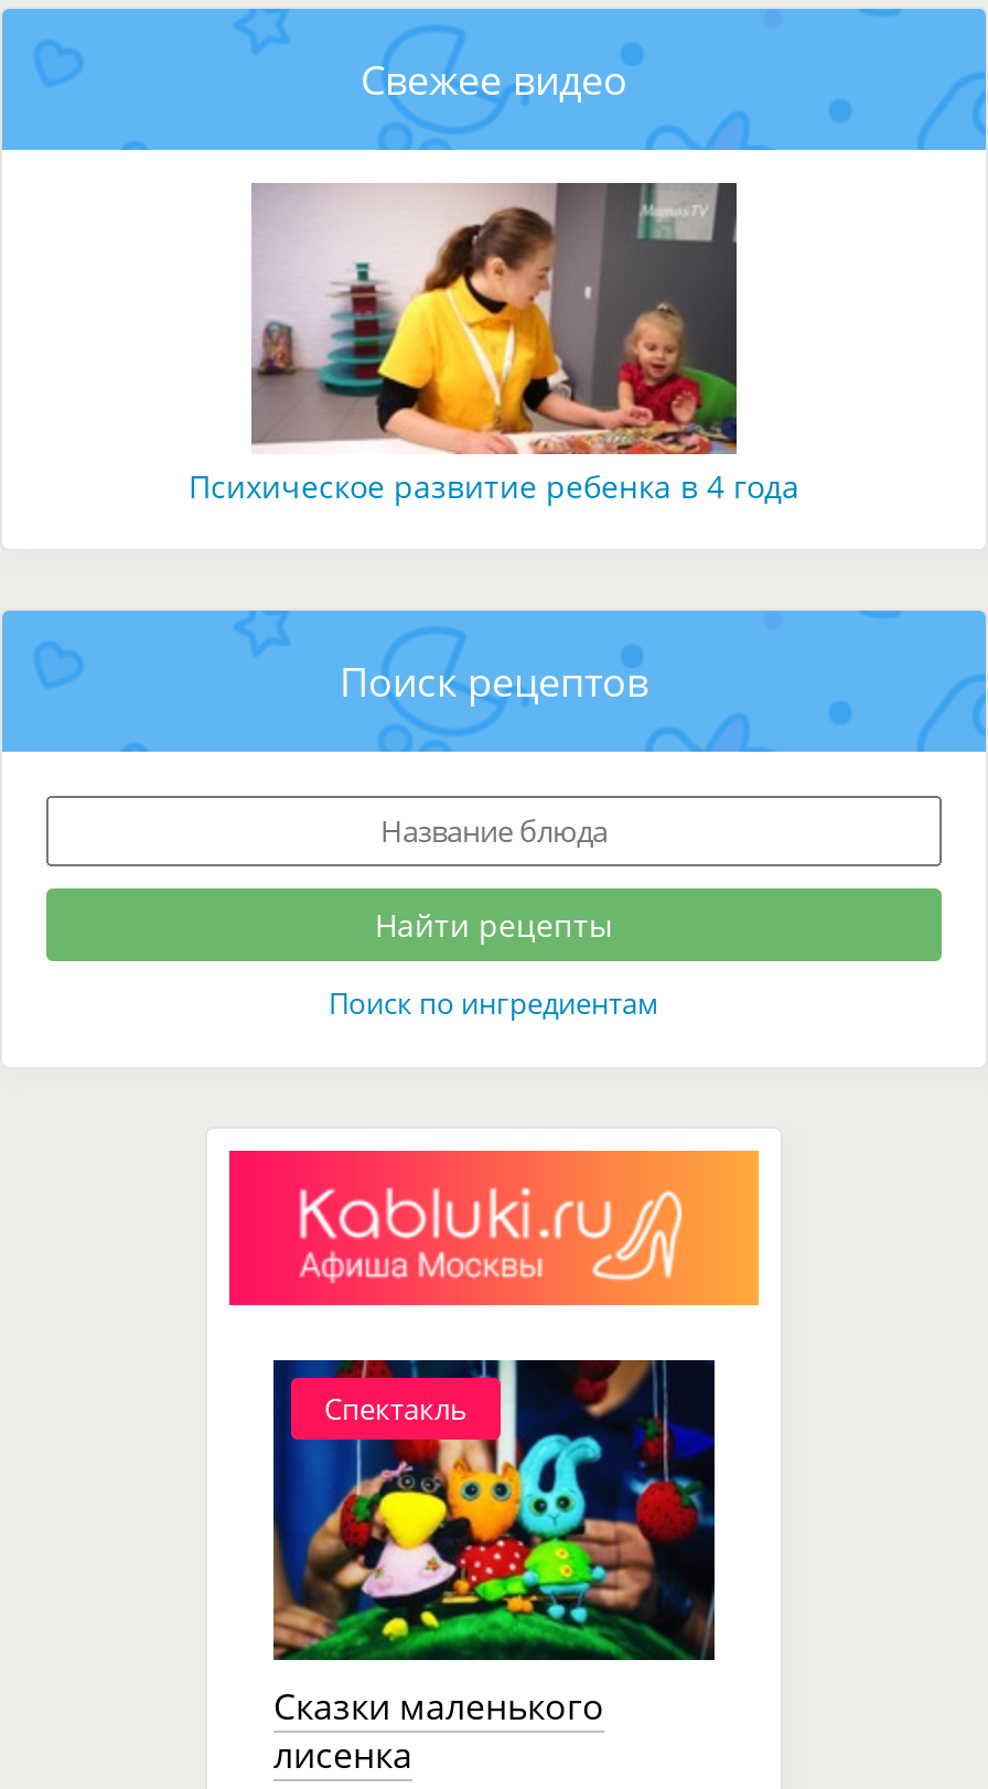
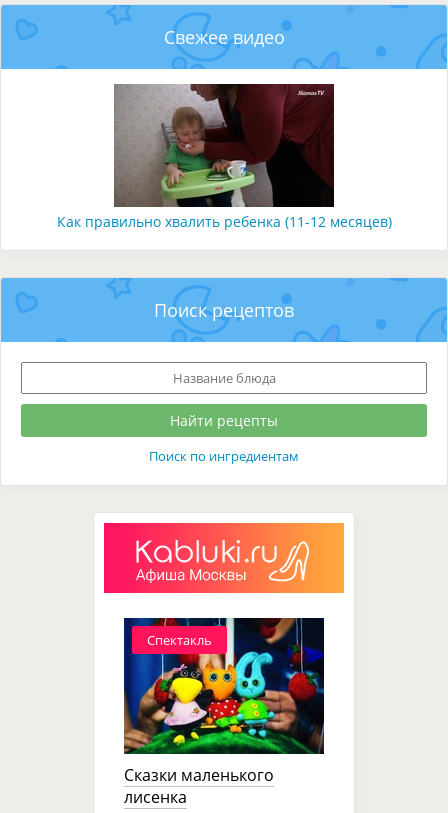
[189,181,799,507] [image] | Психическое развитие ребенка в 4 года -> [56,83,391,231] [image] | Как правильно хвалить ребенка (11-12 месяцев)

